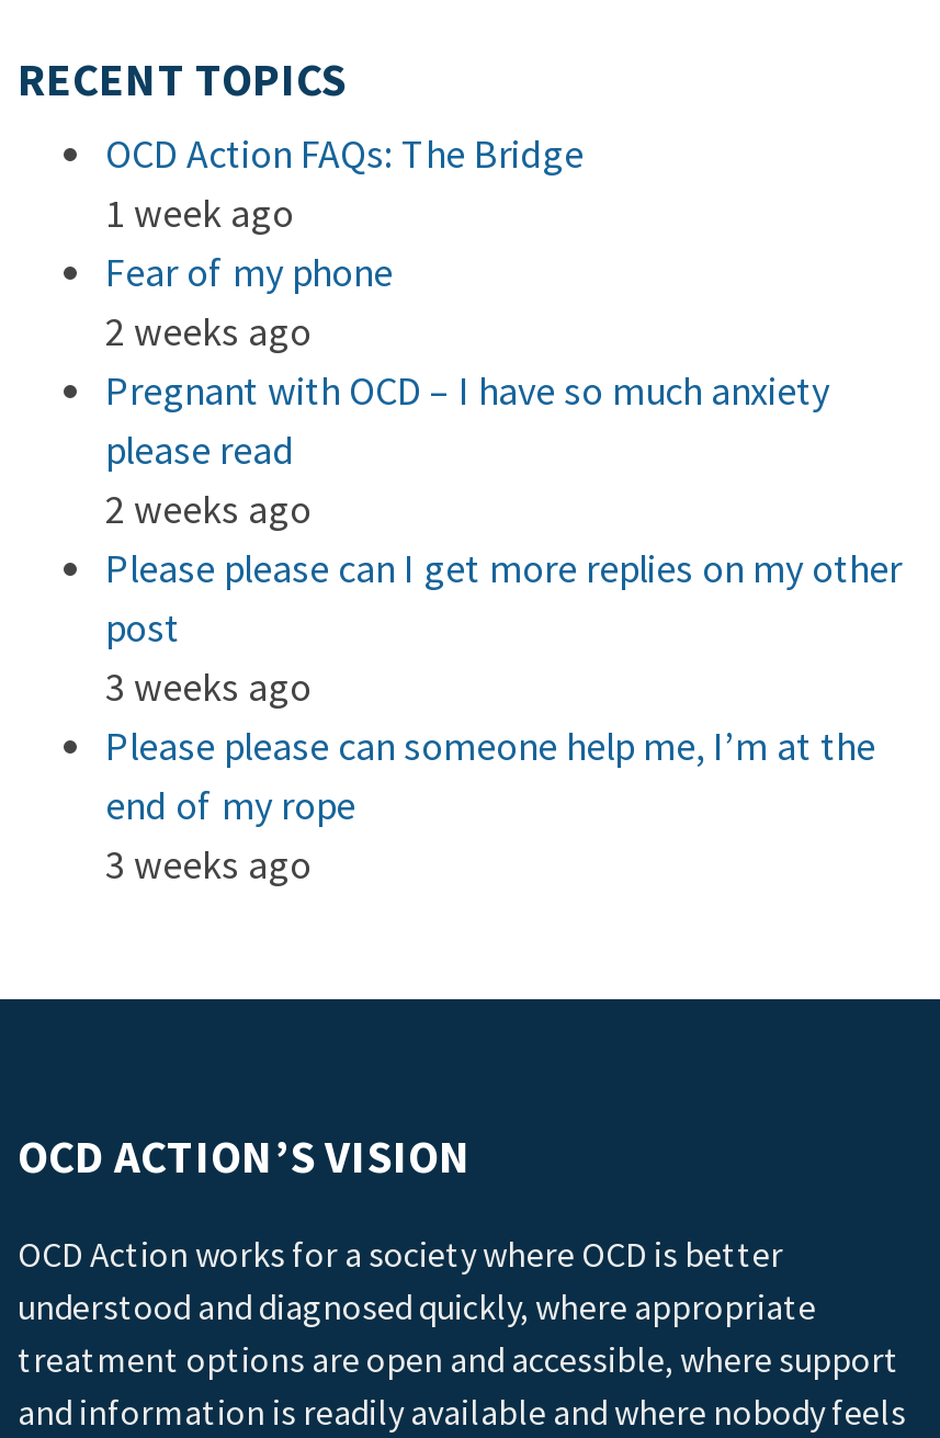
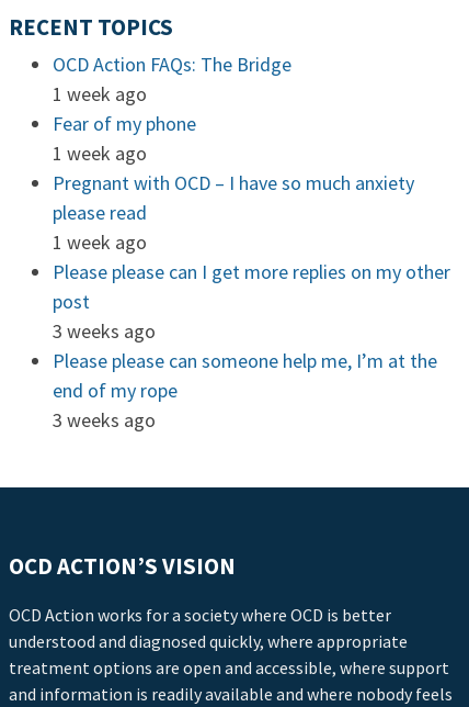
[105,306,312,356] 2 weeks ago -> [53,141,147,166] 1 week ago
[105,484,312,534] 2 weeks ago -> [53,229,147,255] 1 week ago

